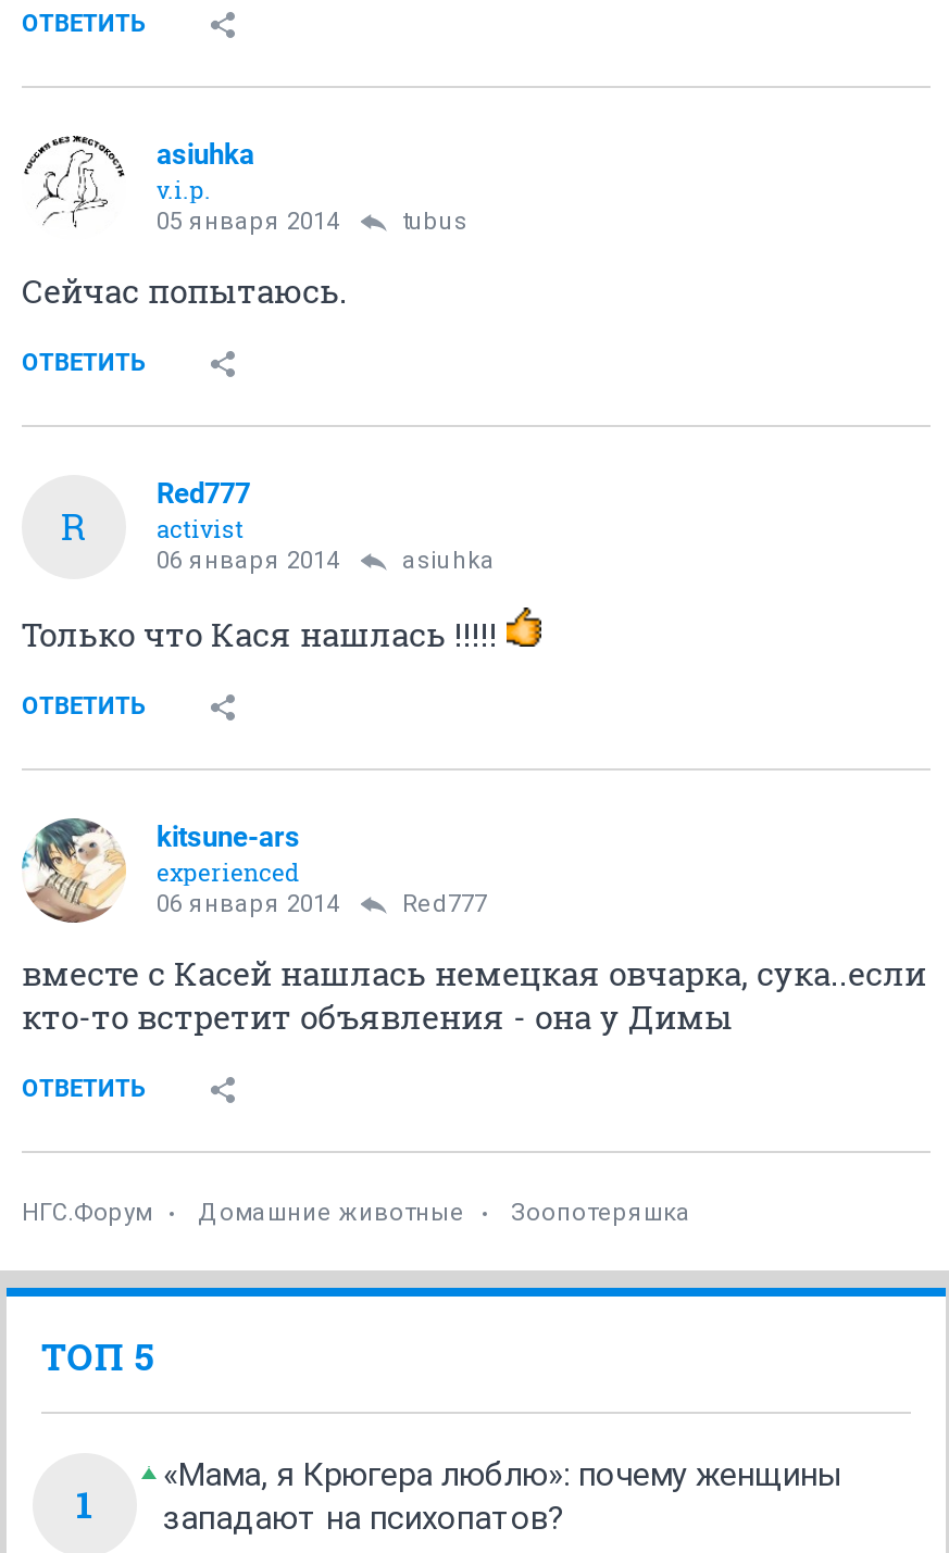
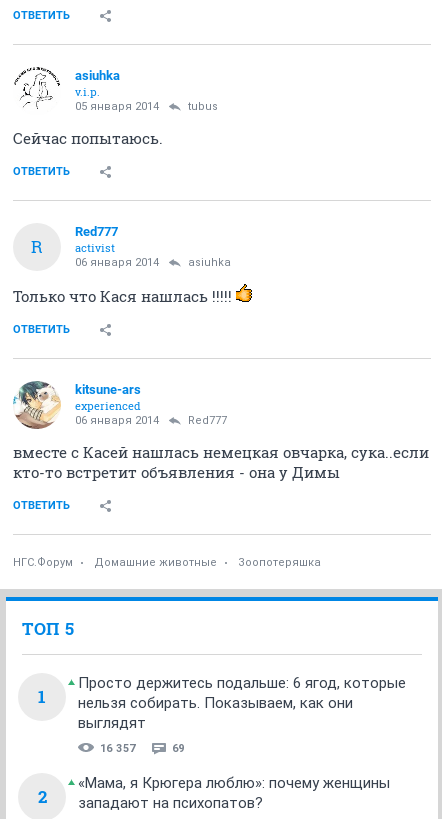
none -> [37,674,406,808] Просто держитесь подальше: 6 ягод, которые | нельзя собирать. Показываем, как они | выглядят | 16 357 | 69 | 2

